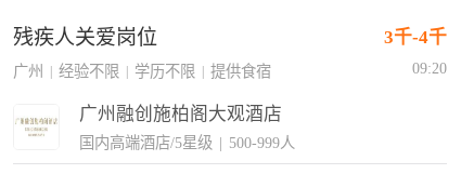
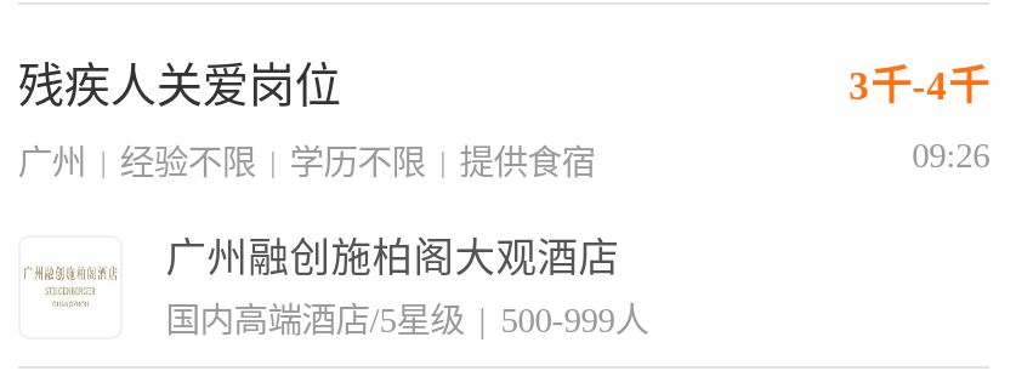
[412,60,447,77] 09:20 -> [912,135,990,174] 09:26

